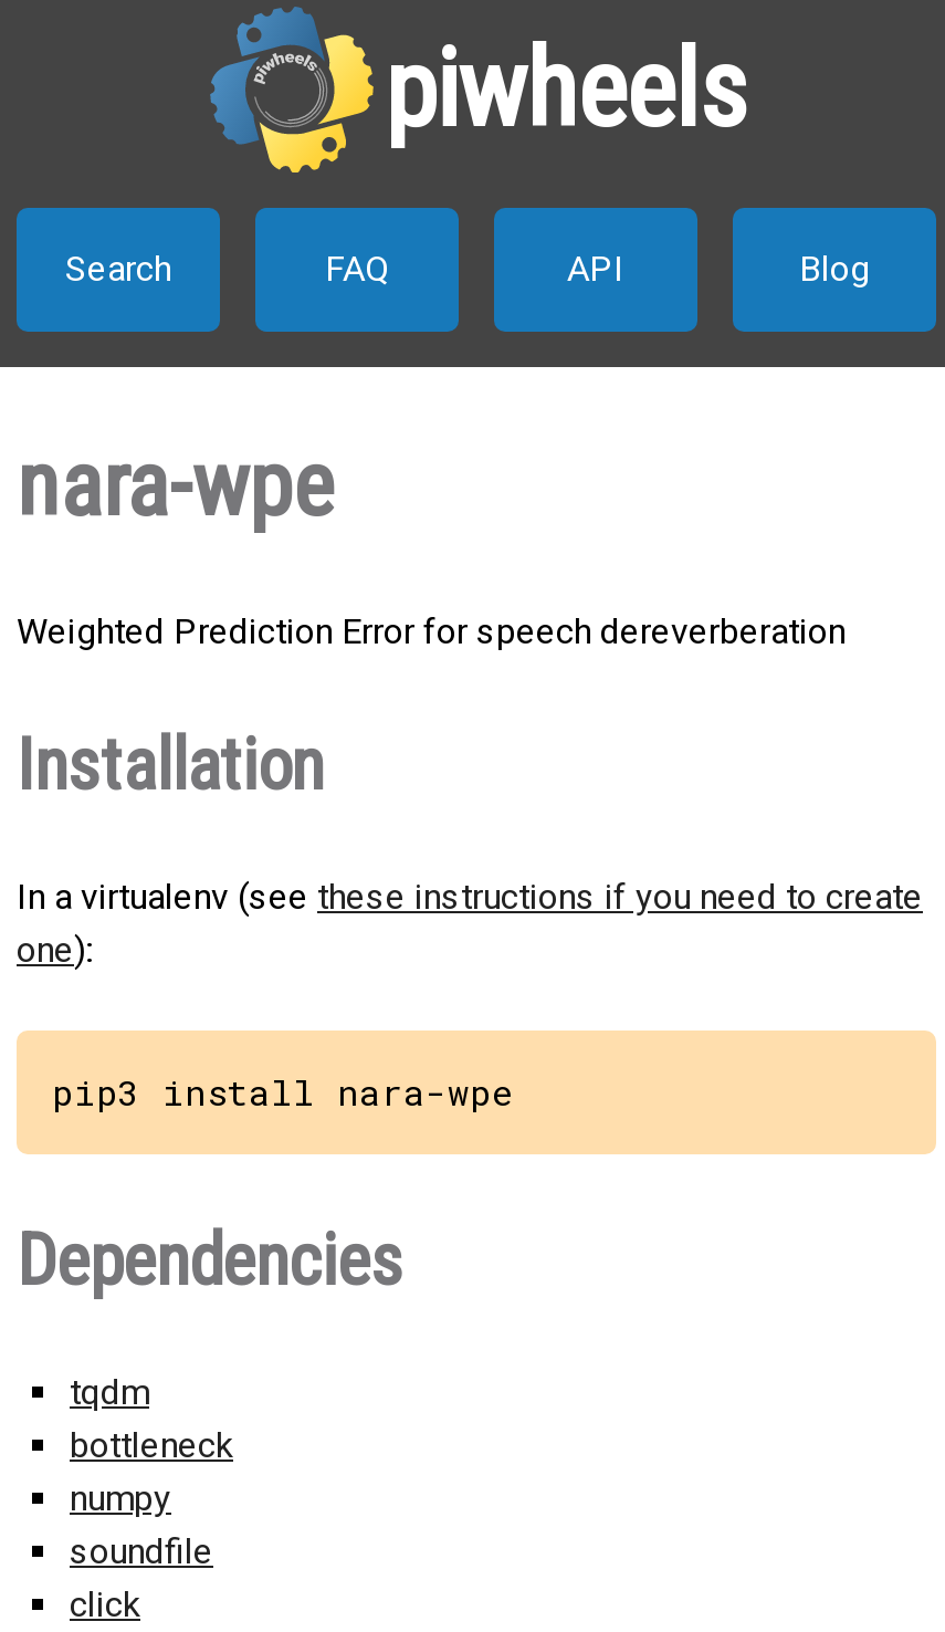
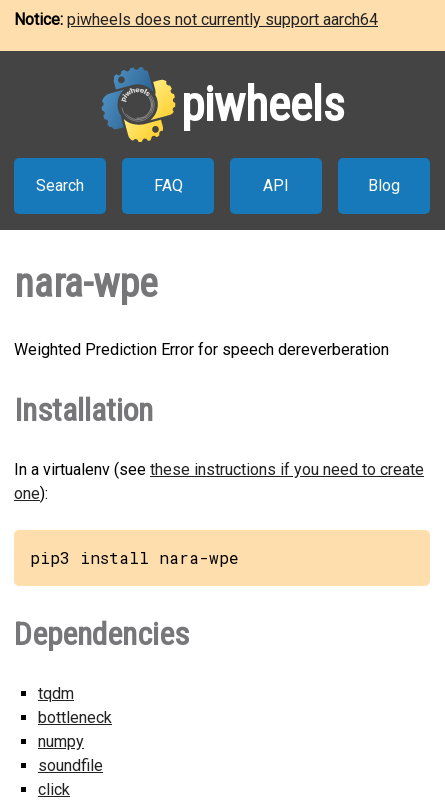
none -> [14,10,378,29] Notice: piwheels does not currently support aarch64

